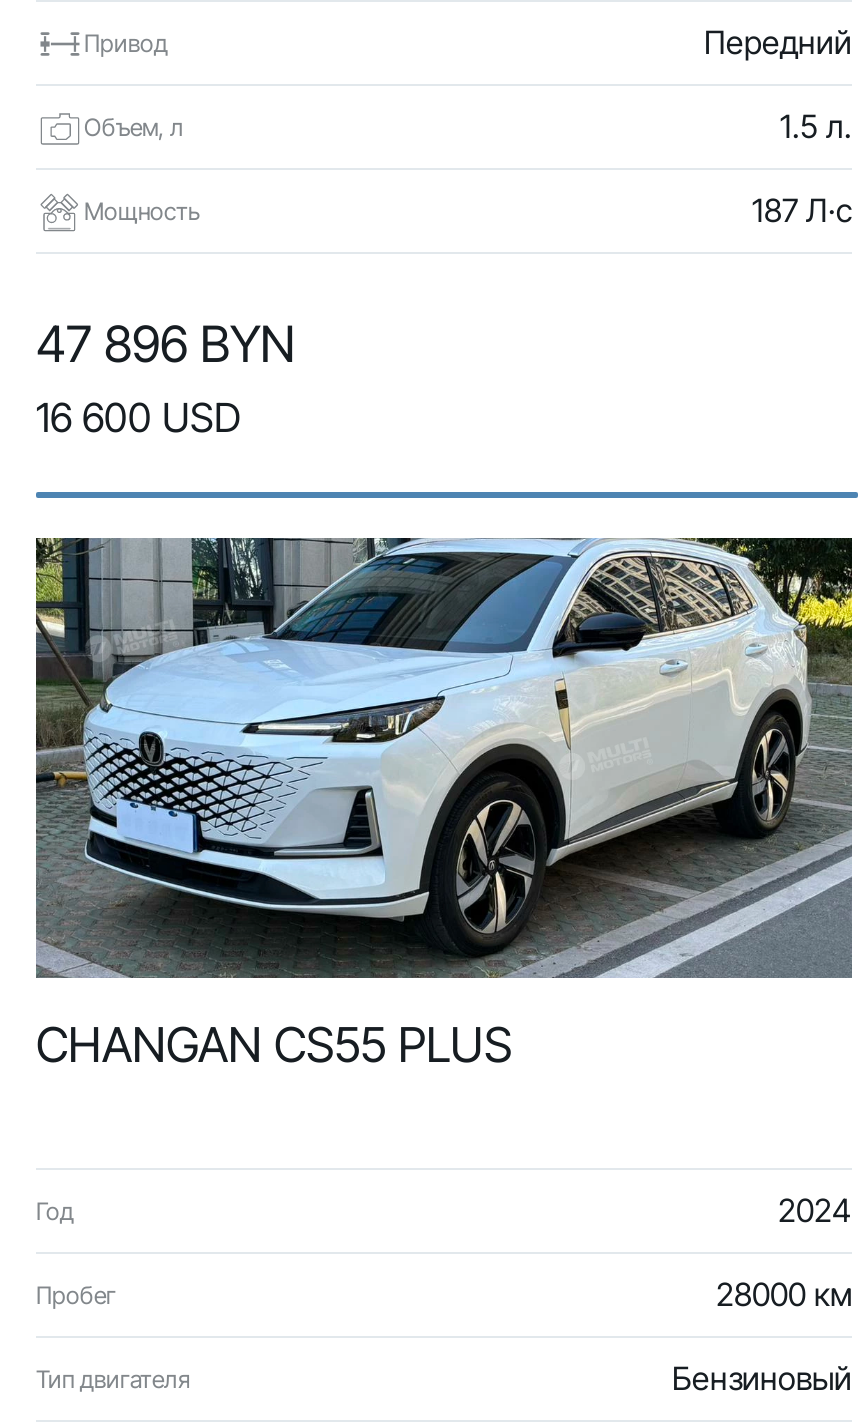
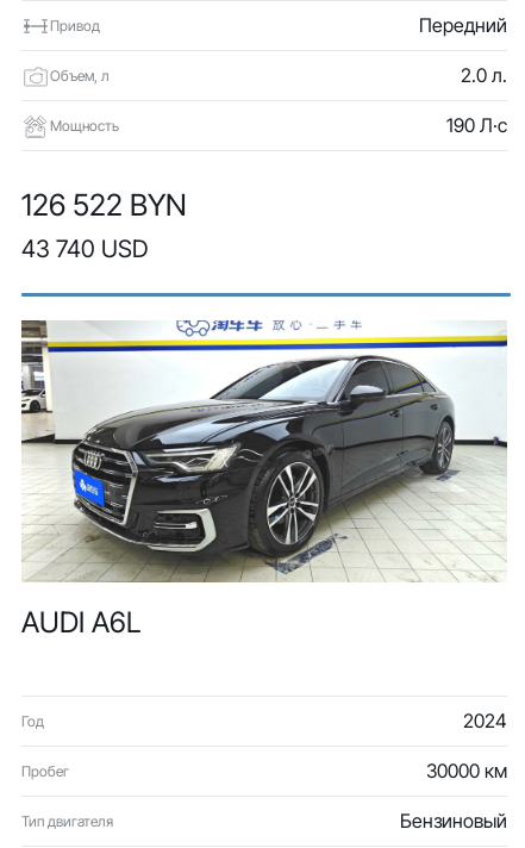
[780,106,852,146] 1.5 л. -> [461,63,507,87] 2.0 л.
[752,190,852,230] 187 Л·с -> [446,113,507,137] 190 Л·с
[36,314,296,442] 47 896 BYN | 16 600 USD -> [21,187,187,263] 126 522 BYN | 43 740 USD
[34,536,854,1074] [image] | CHANGAN CS55 PLUS -> [21,319,508,640] [image] | AUDI A6L
[716,1274,852,1314] 28000 км -> [426,759,507,782] 30000 км

